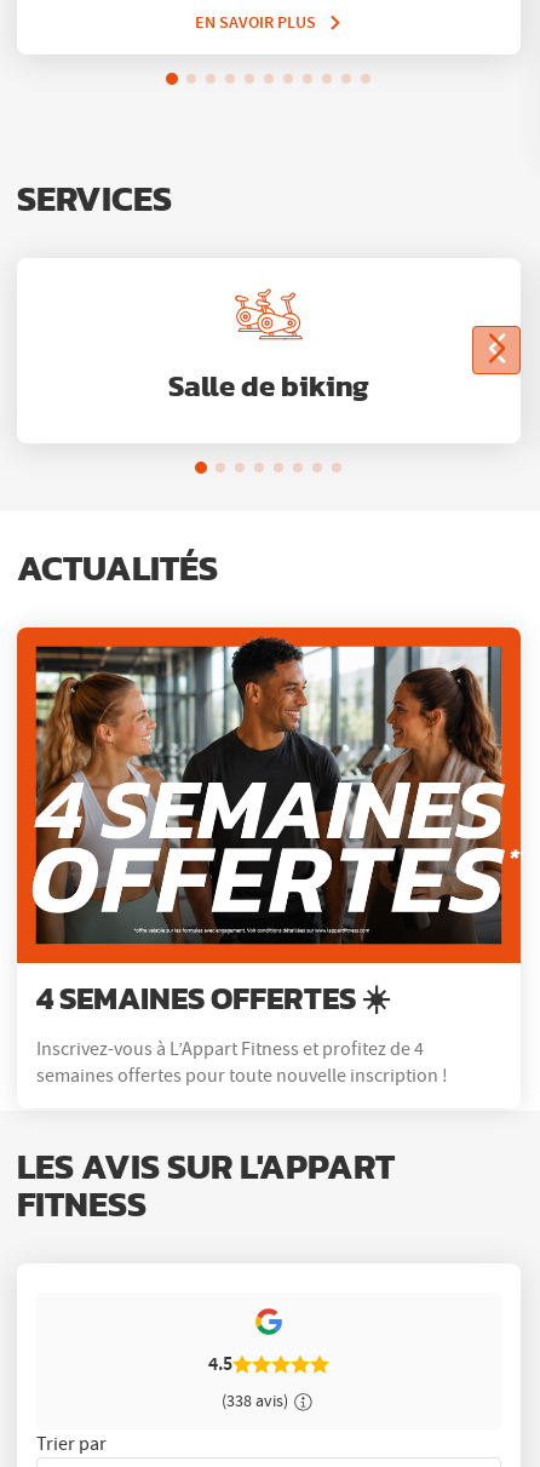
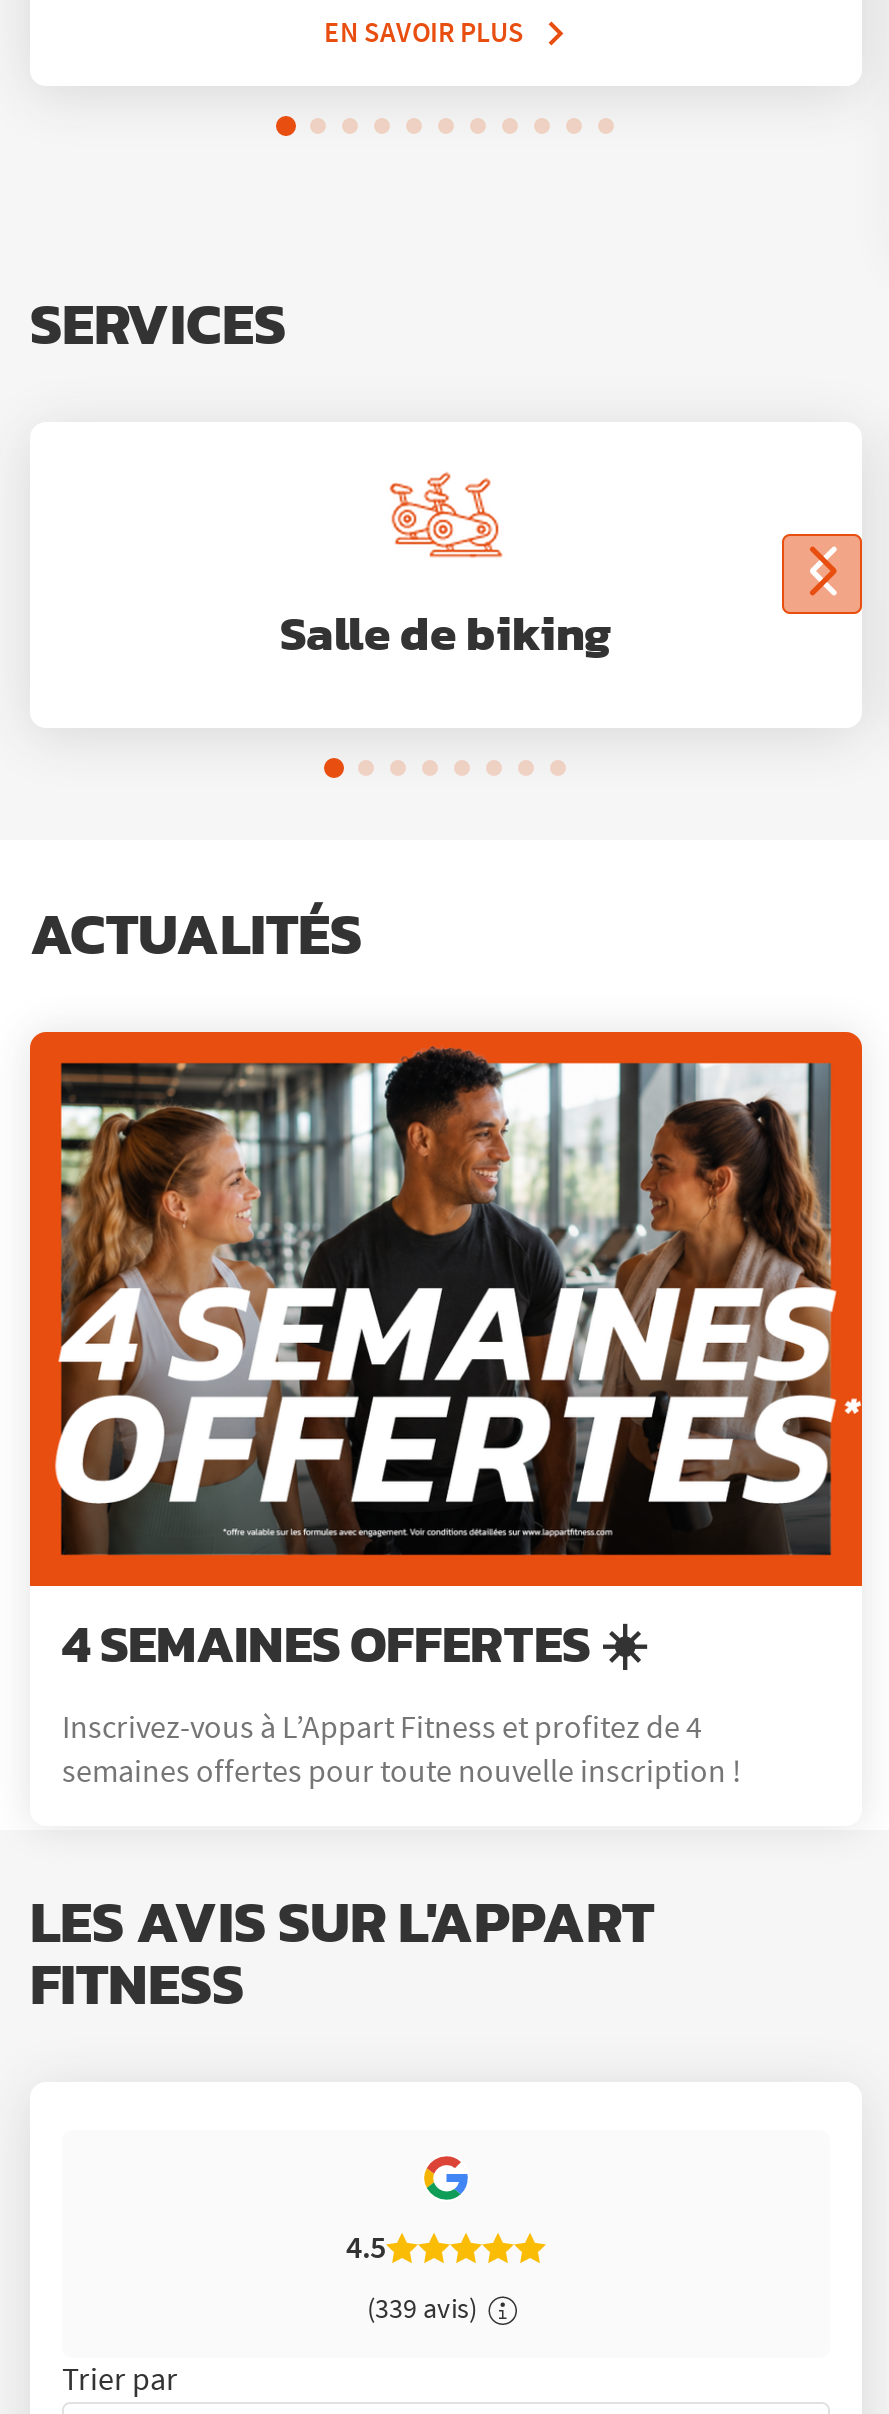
[221,1390,288,1412] (338 avis) -> [367,2290,477,2326] (339 avis)

